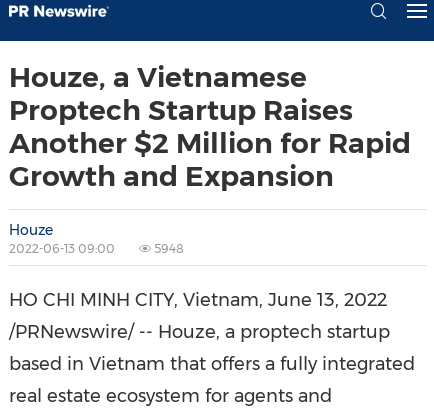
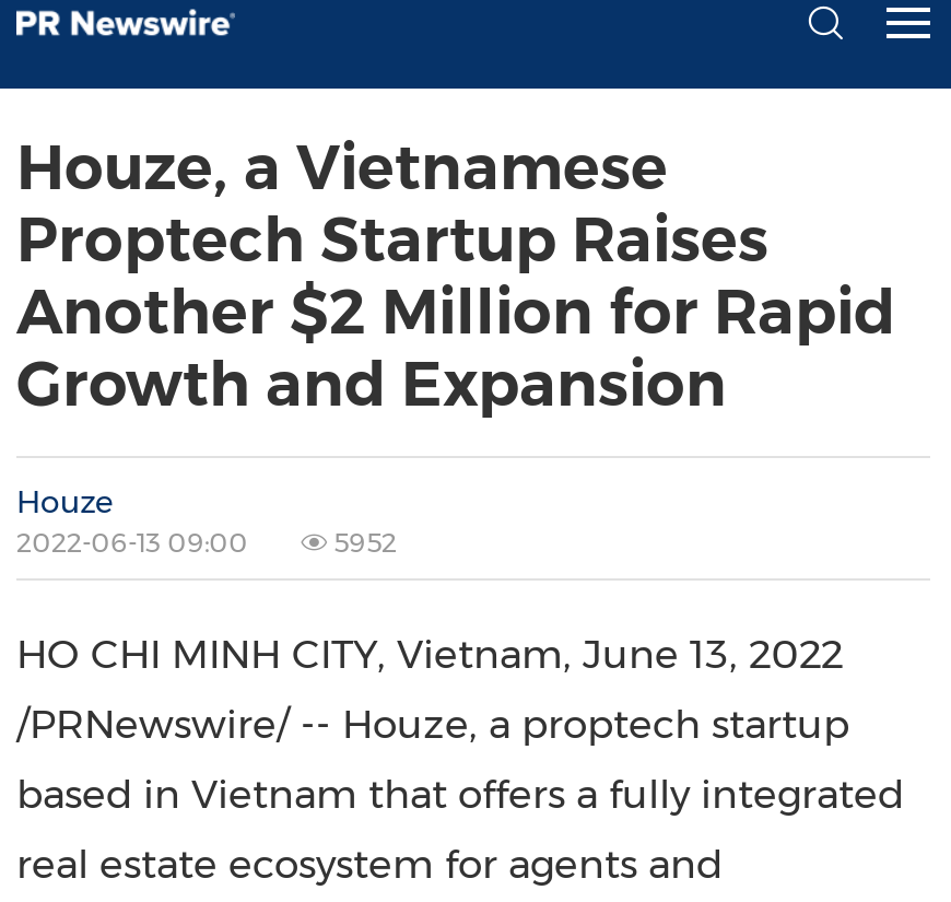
[151,241,184,256] 5948 -> [327,526,397,559] 5952

